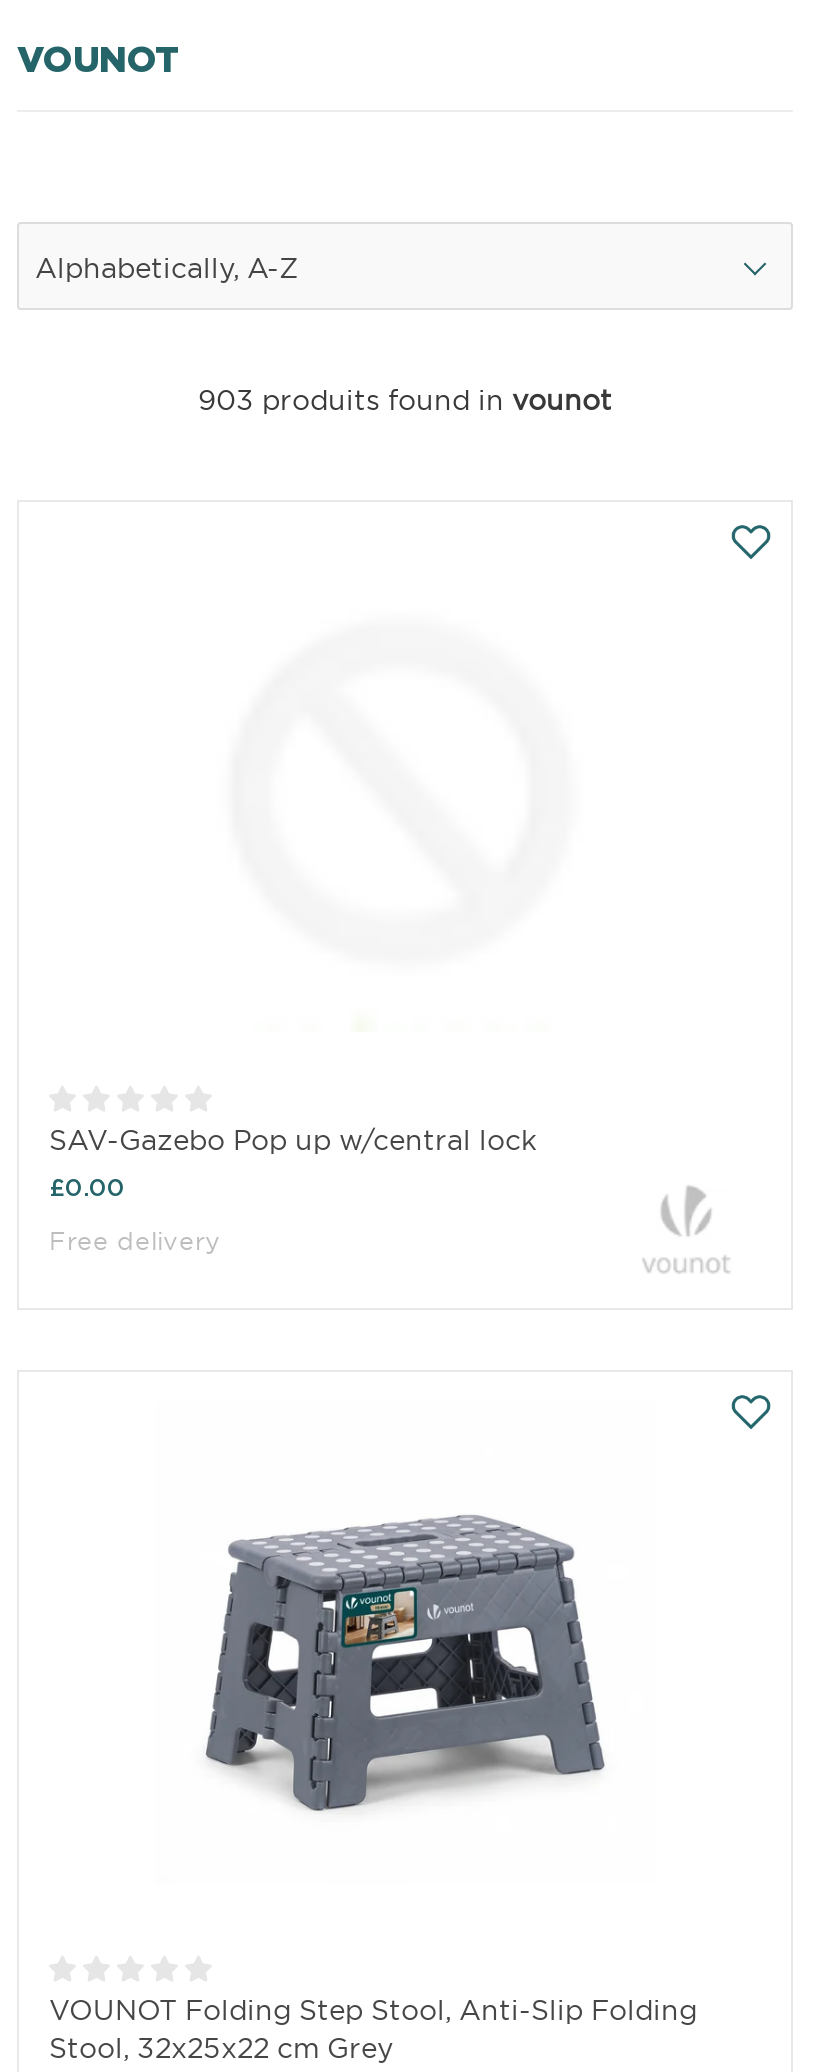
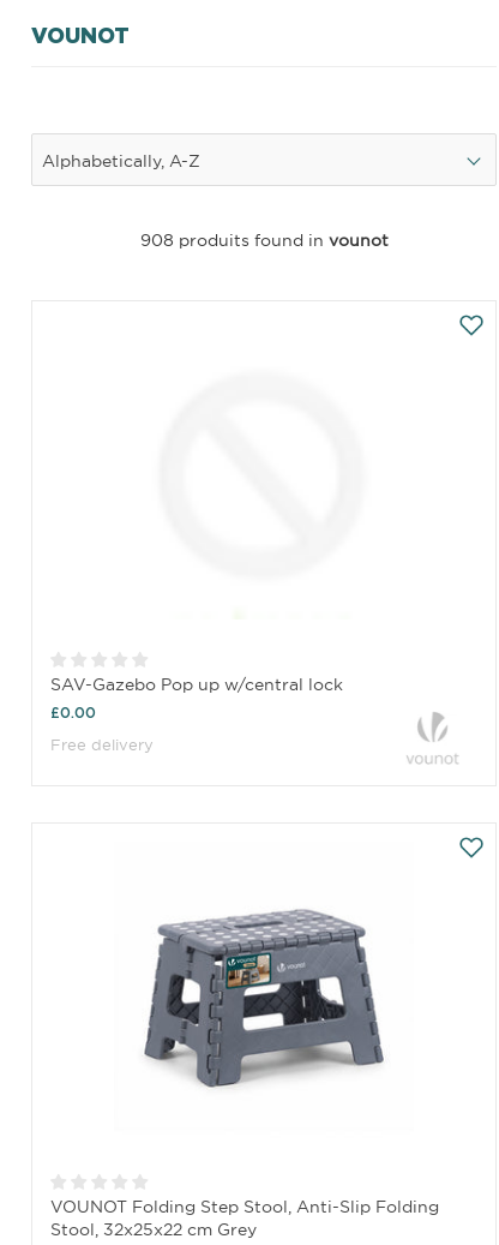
[198,383,612,415] 903 produits found in vounot -> [140,230,388,249] 908 produits found in vounot

